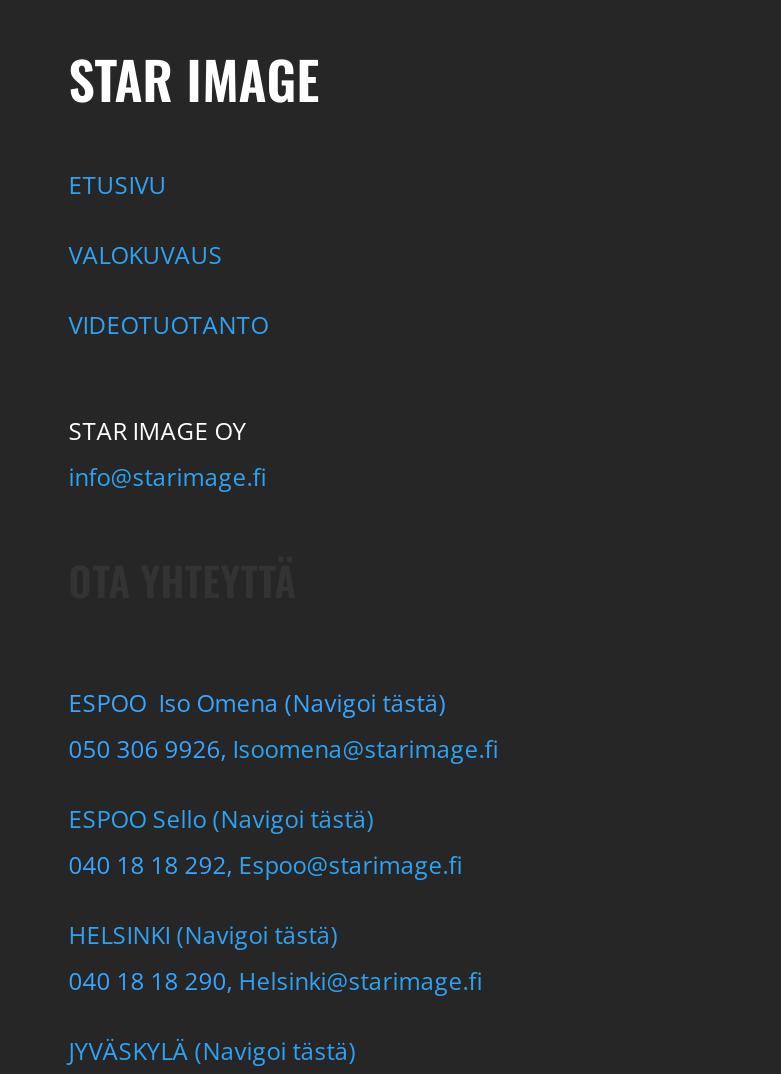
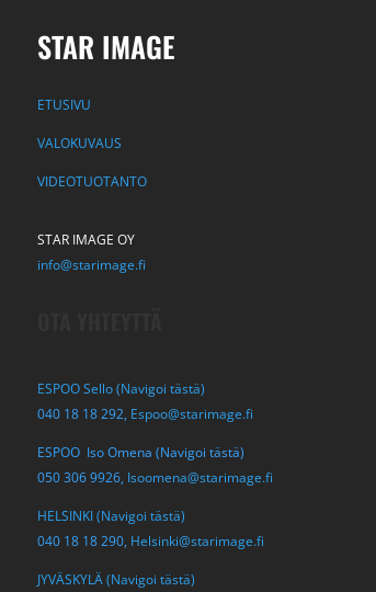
moved [69,686,499,766] -> [37,443,273,487]: ESPOO Iso Omena (Navigoi tästä) | 050 306 9926, Isoomena@starimage.fi
moved [69,802,463,882] -> [37,379,253,423]: ESPOO Sello (Navigoi tästä) | 040 18 18 292, Espoo@starimage.fi

